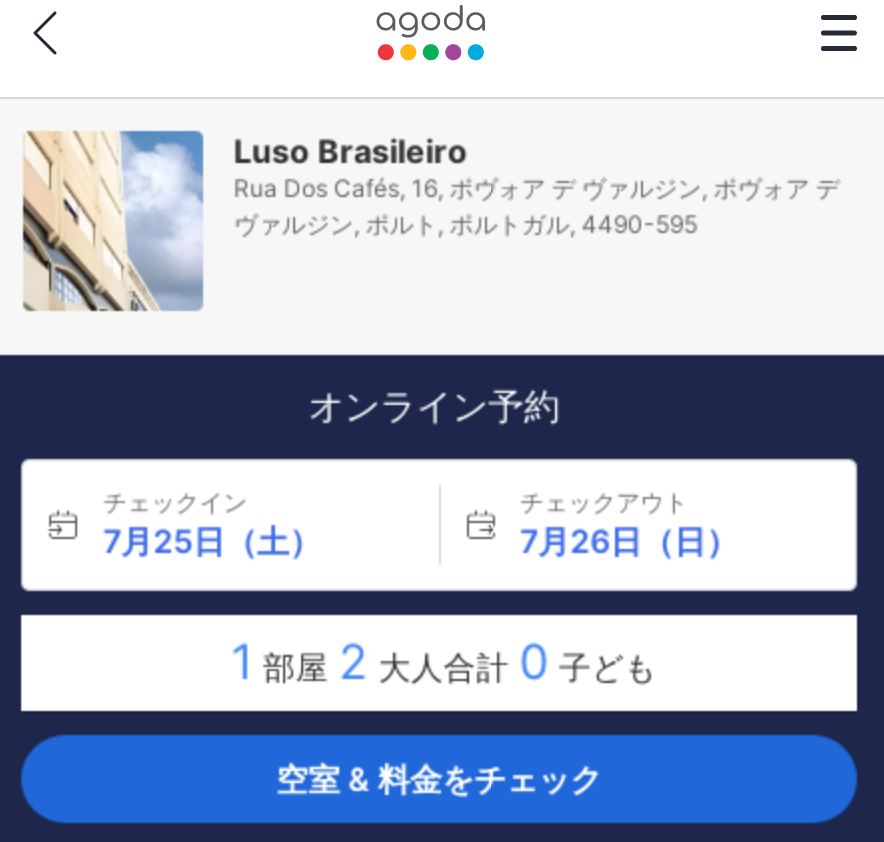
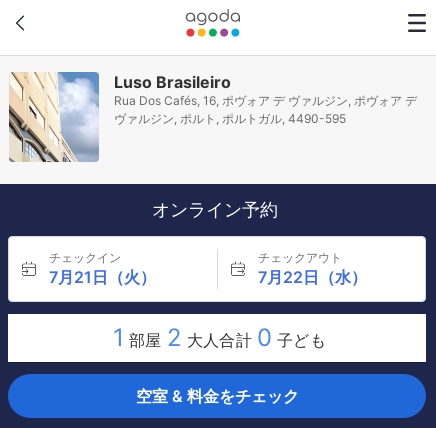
[103,521,321,561] 7月25日（土） -> [49,267,156,287] 7月21日（火）
[520,521,738,561] 7月26日（日） -> [257,267,366,287] 7月22日（水）

